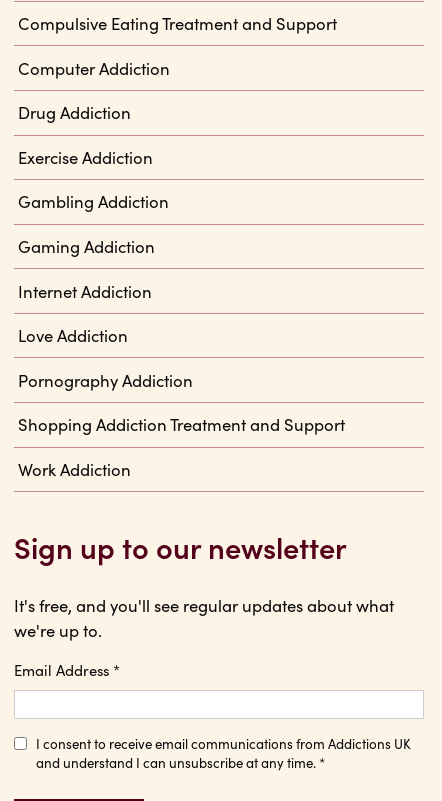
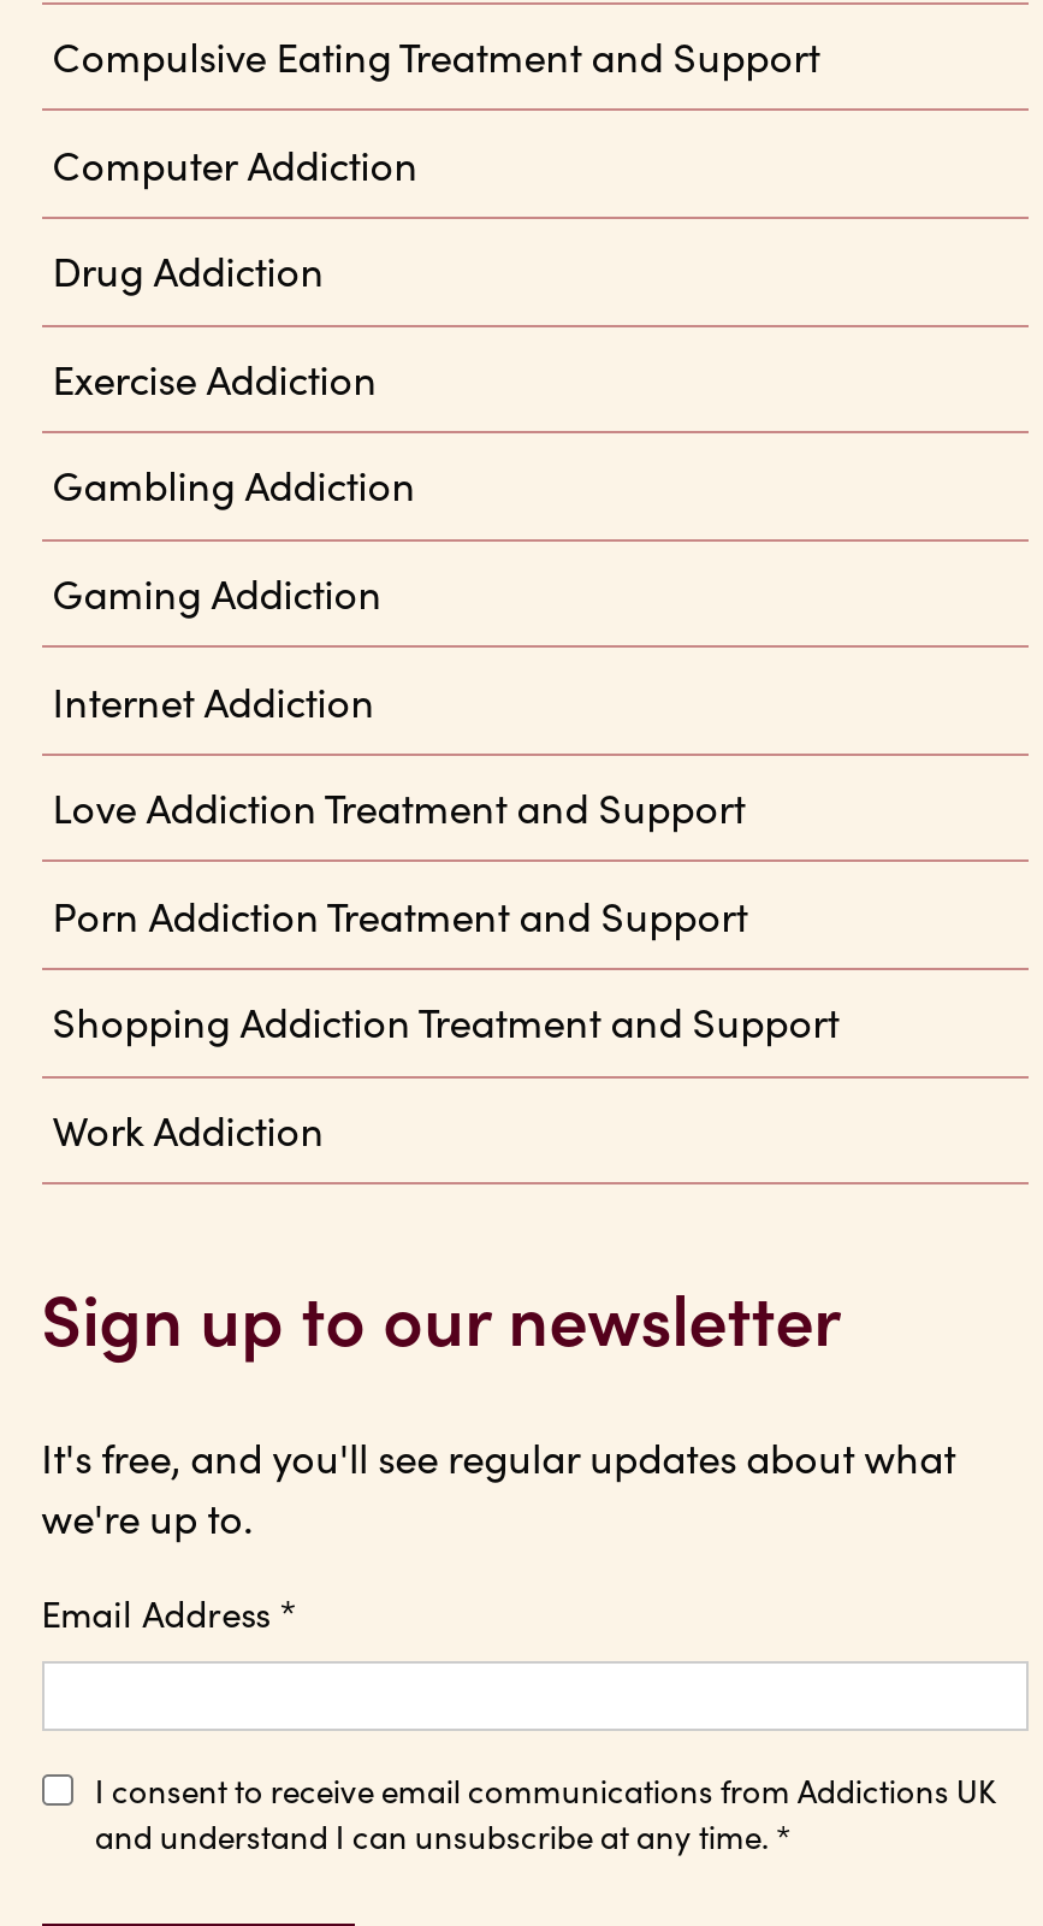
[18,323,128,347] Love Addiction -> [52,778,745,836] Love Addiction Treatment and Support
[18,368,193,392] Pornography Addiction -> [52,885,748,943] Porn Addiction Treatment and Support

